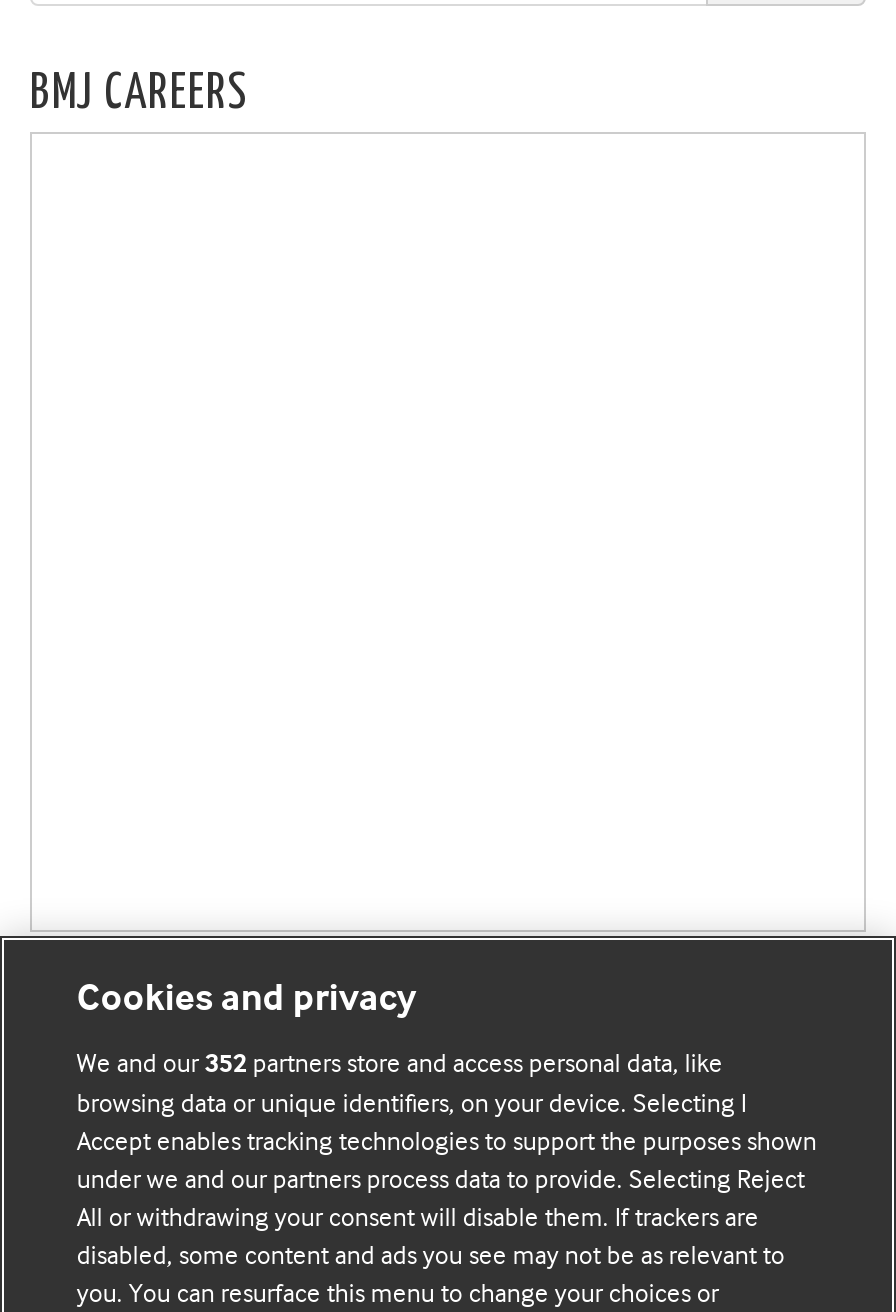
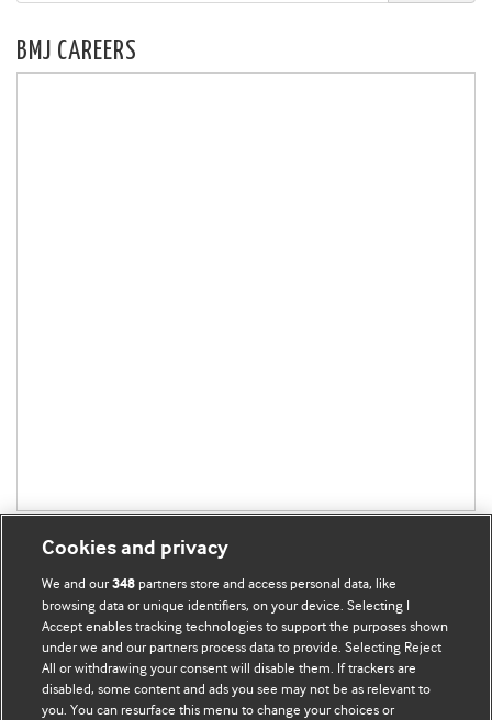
[77,1048,723,1080] We and our 352 partners store and access personal data, like -> [42,575,397,593] We and our 348 partners store and access personal data, like

